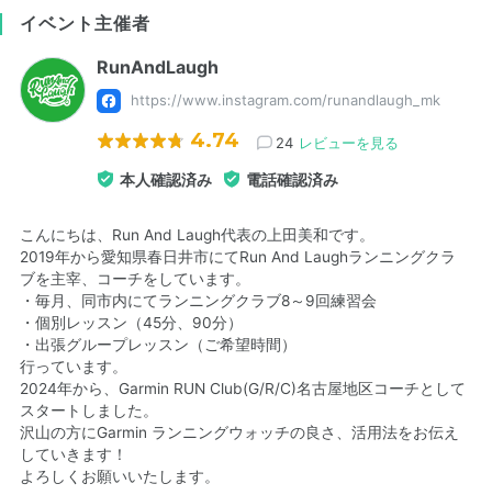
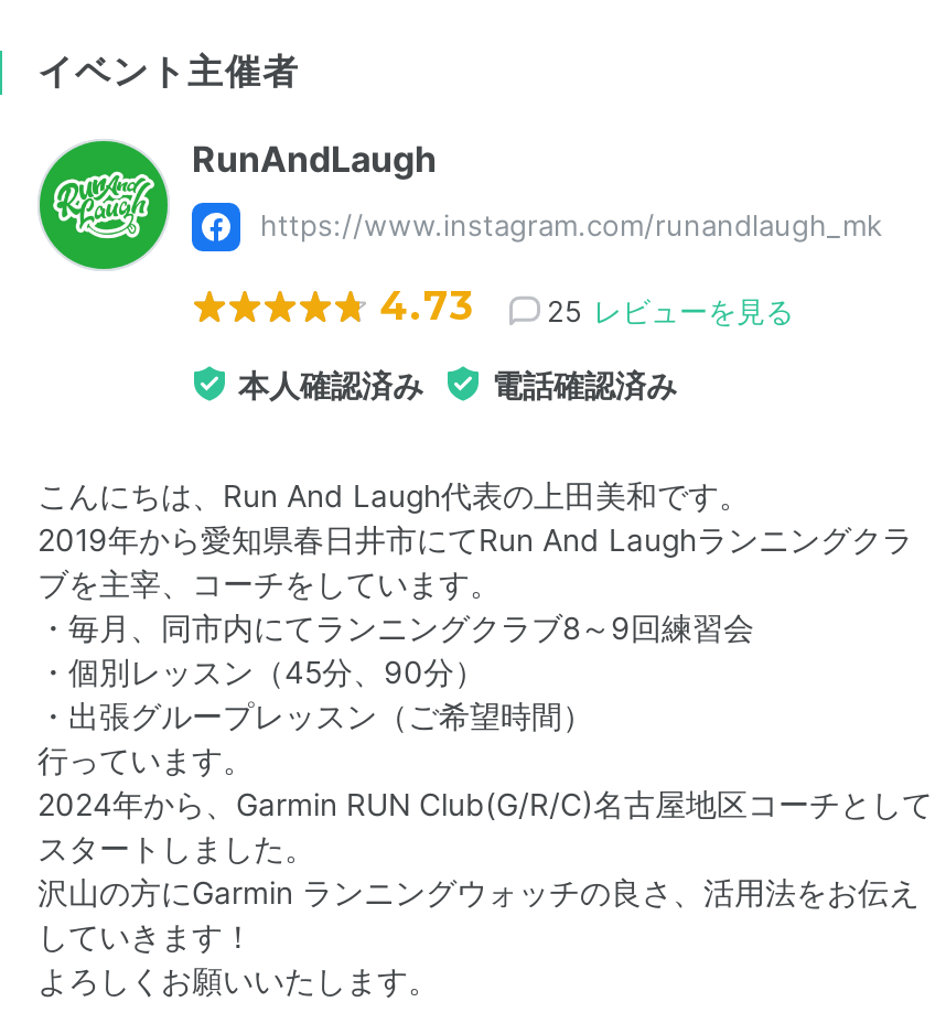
[190,128,239,152] 4.74 -> [379,282,474,330] 4.73
[276,134,399,151] 24 レビューを見る -> [547,293,794,328] 25 レビューを見る

